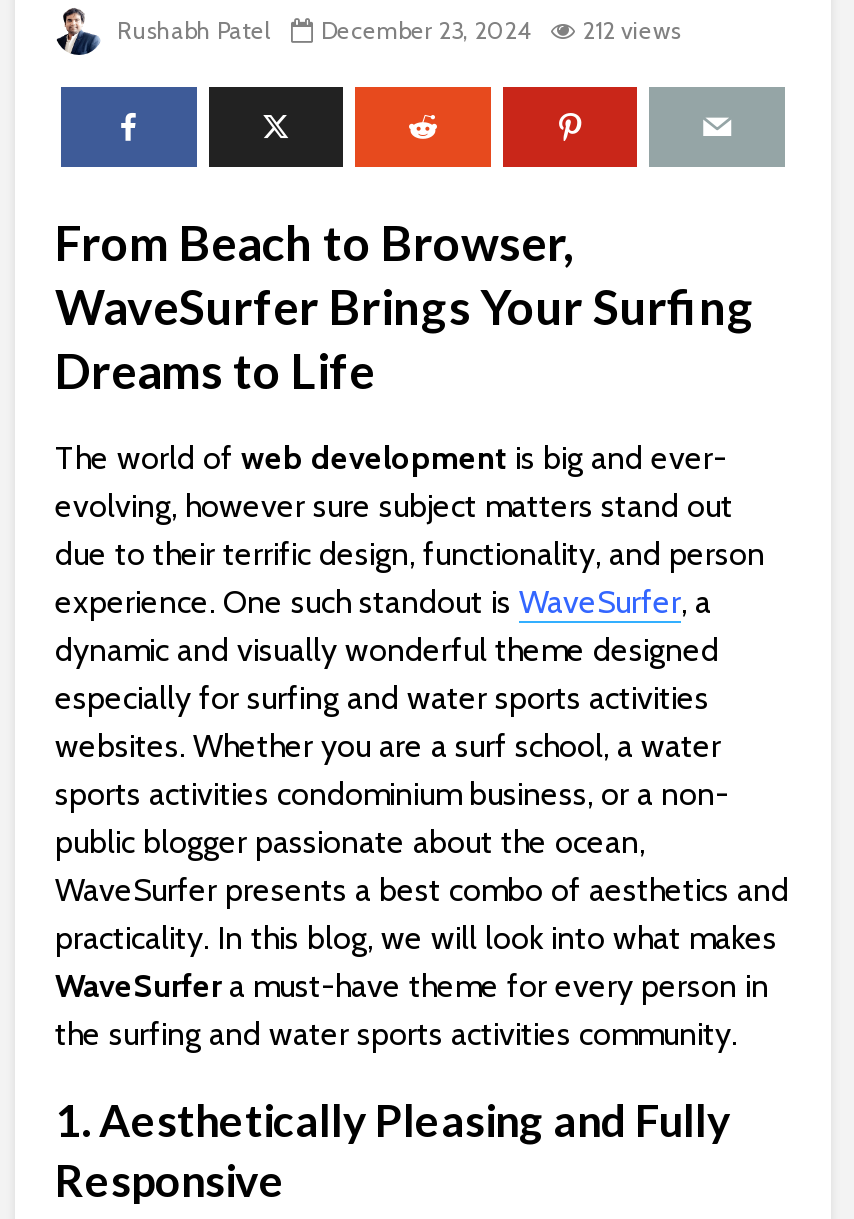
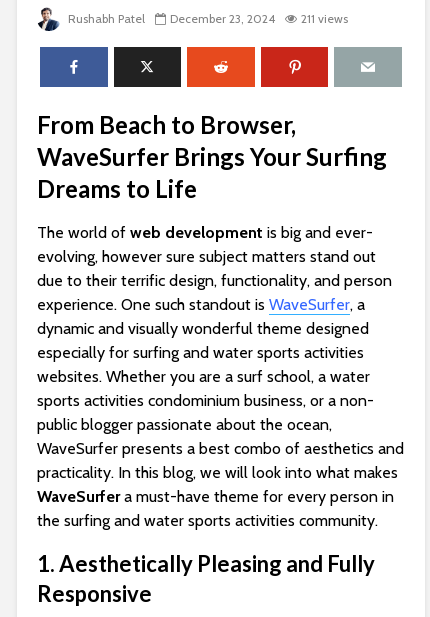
[111,15,681,46] Rushabh Patel December 23, 2024 212 views -> [65,11,348,26] Rushabh Patel December 23, 2024 211 views

